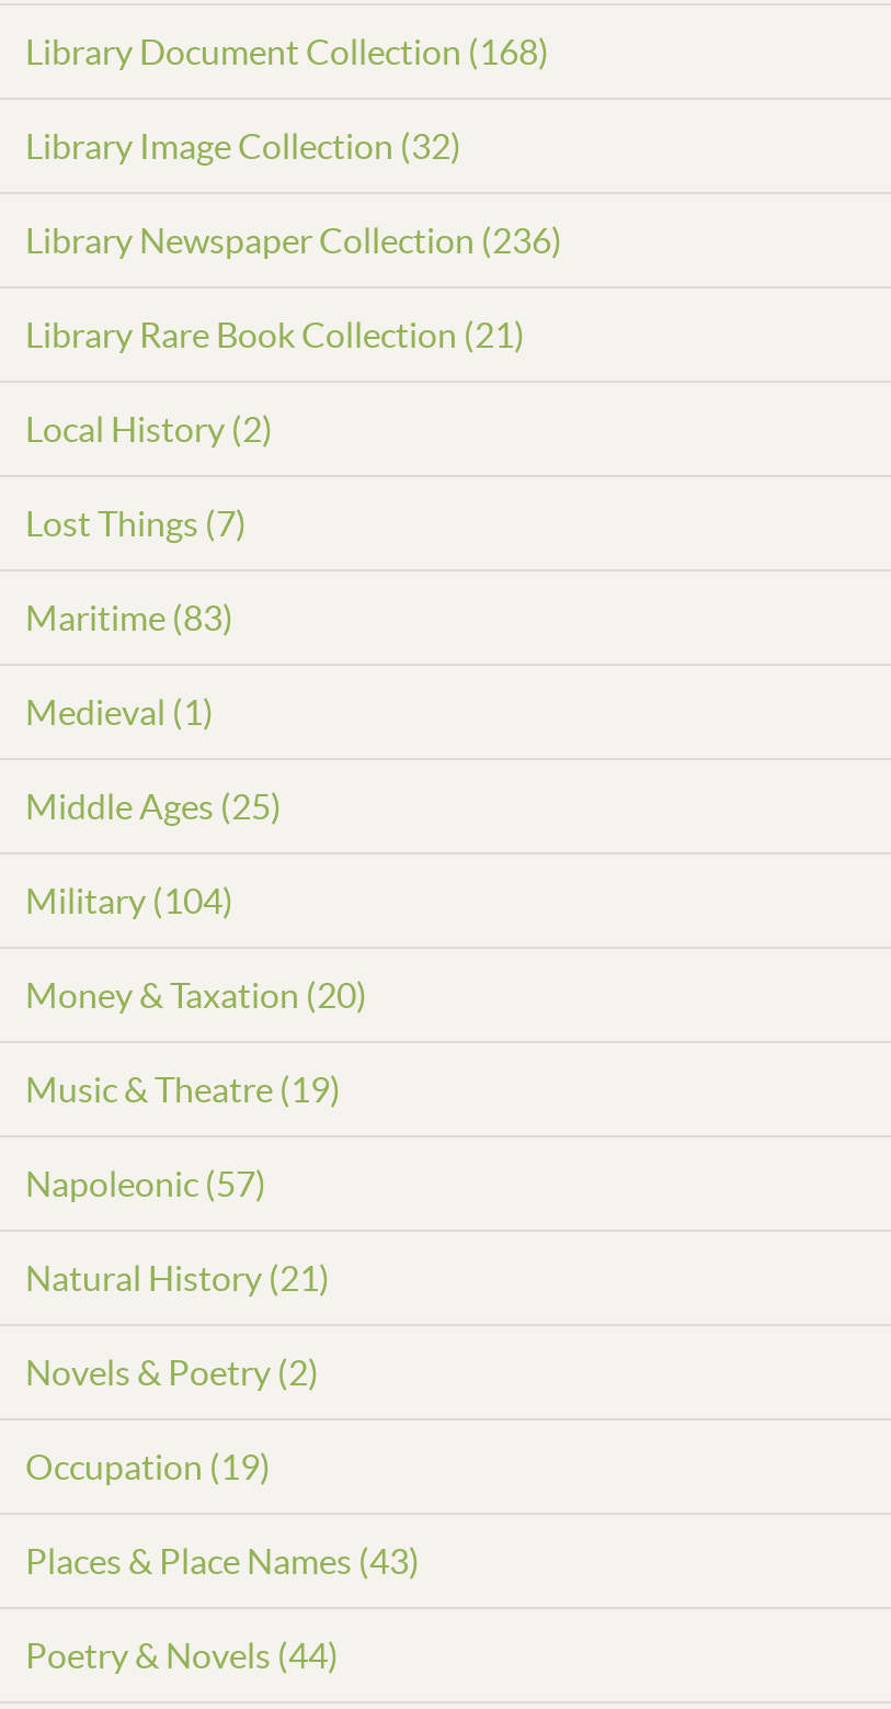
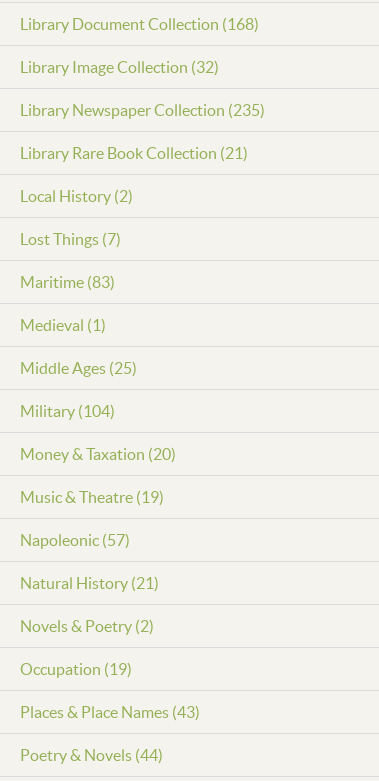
[25,220,562,260] Library Newspaper Collection (236) -> [20,101,265,119] Library Newspaper Collection (235)

